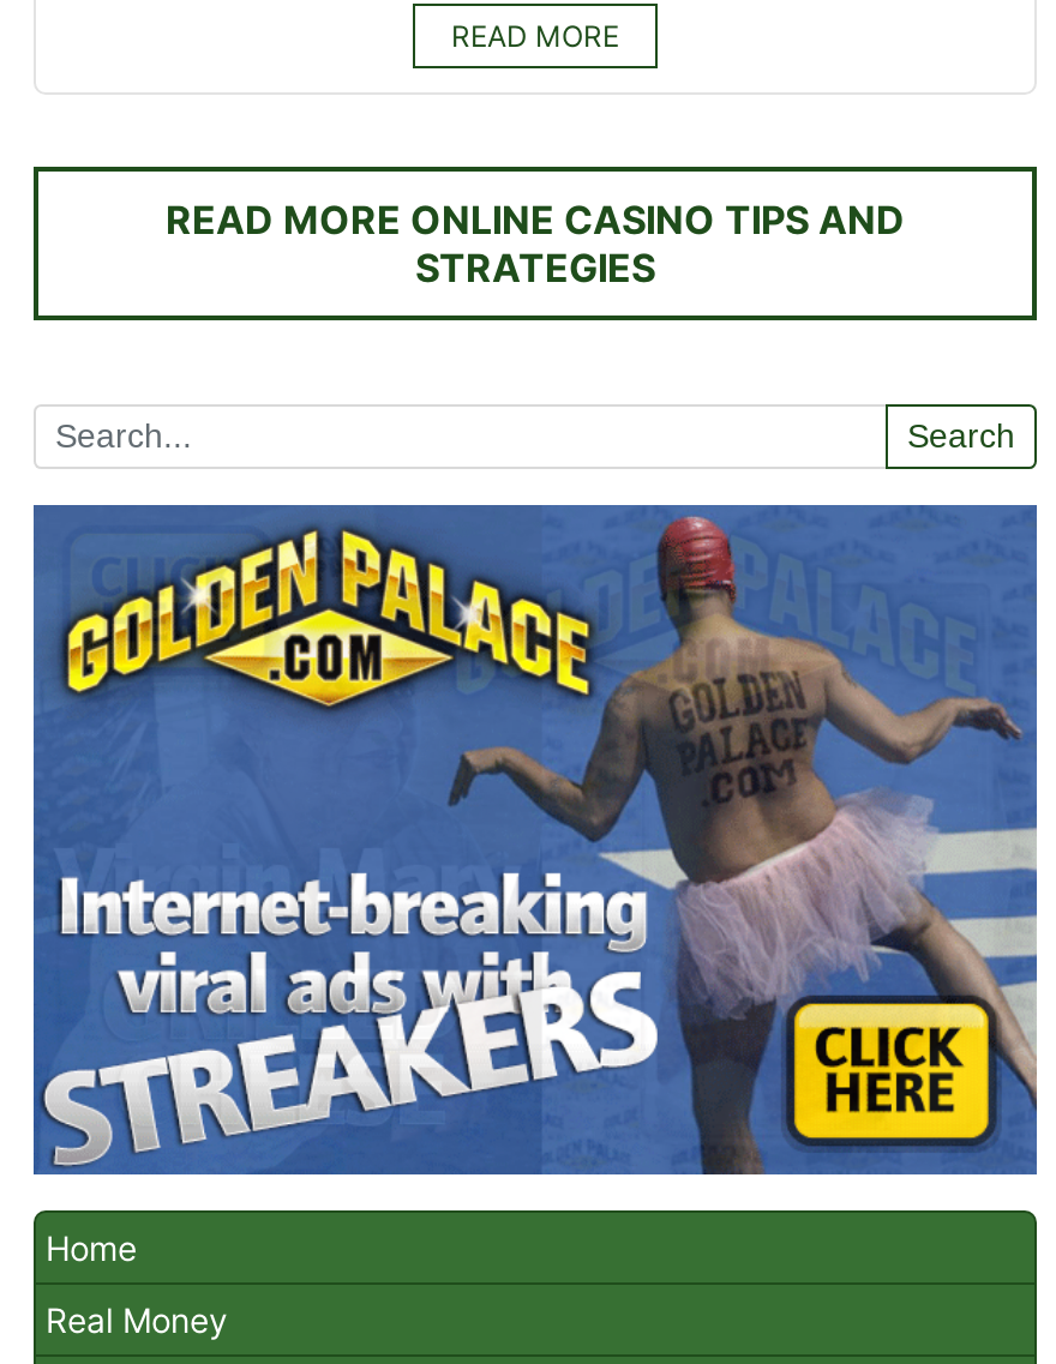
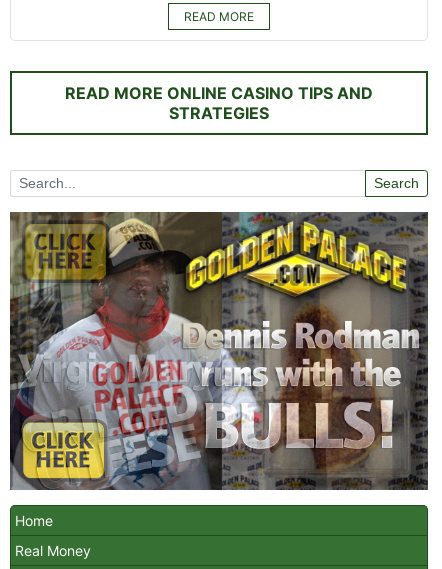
[31,503,1039,1177] [image] -> [9,211,429,491] [image]

